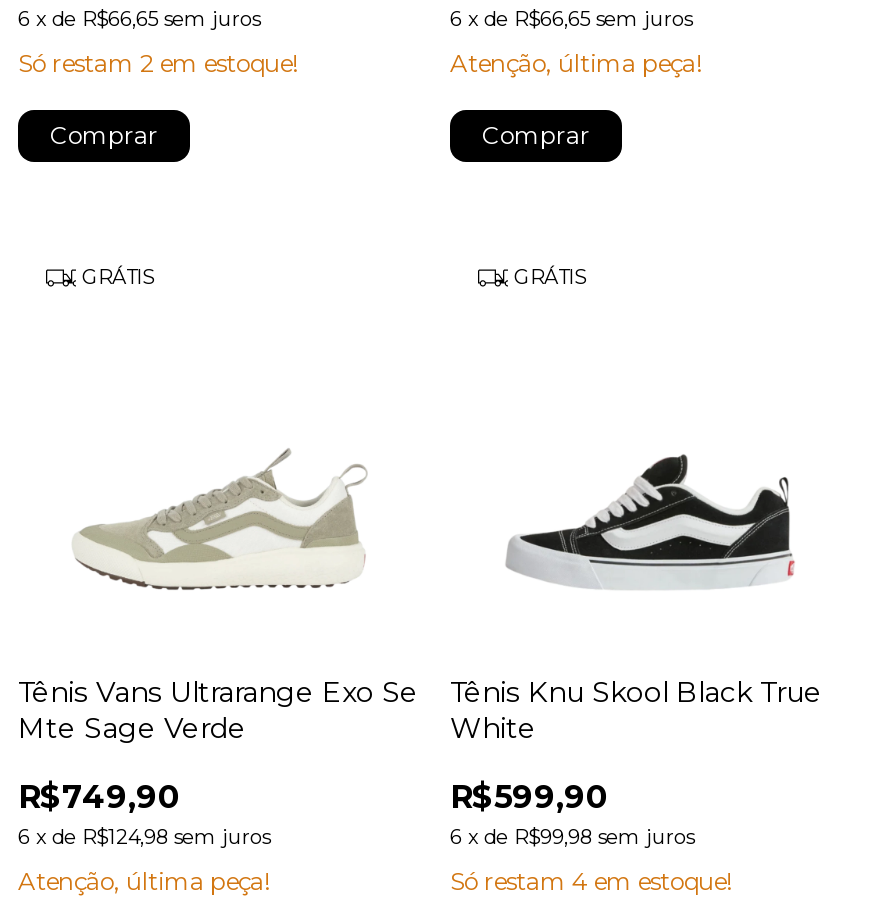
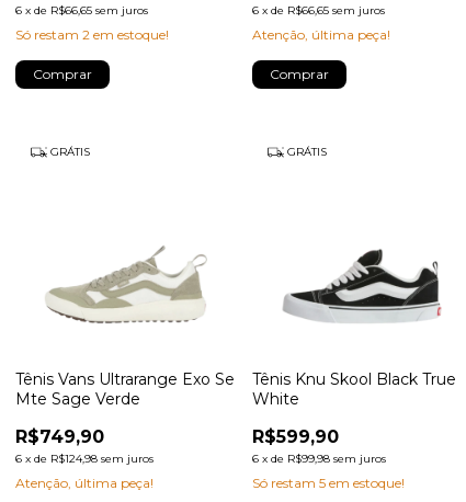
[450,866,732,896] Só restam 4 em estoque! -> [252,475,405,491] Só restam 5 em estoque!

